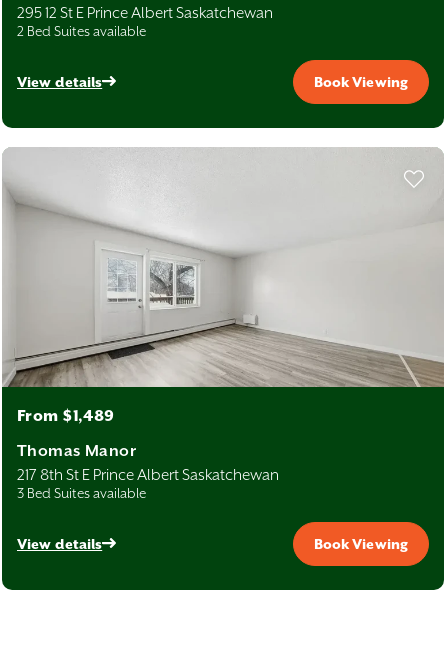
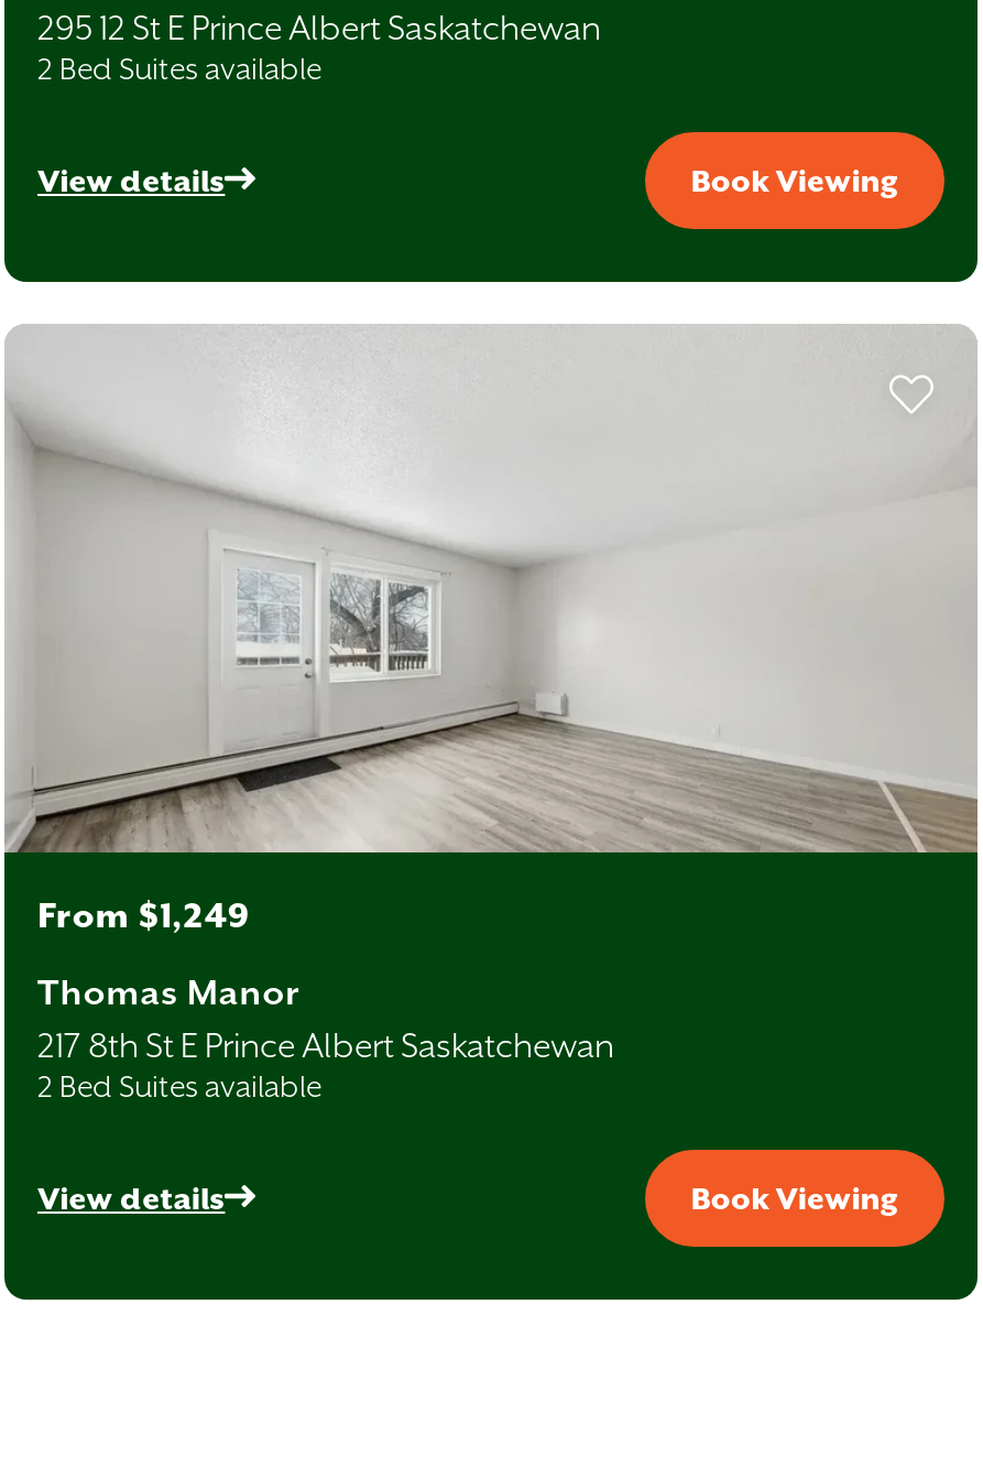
[17,405,115,426] From $1,489 -> [37,892,250,938] From $1,249
[17,484,146,502] 3 Bed Suites available -> [37,1066,321,1106] 2 Bed Suites available

